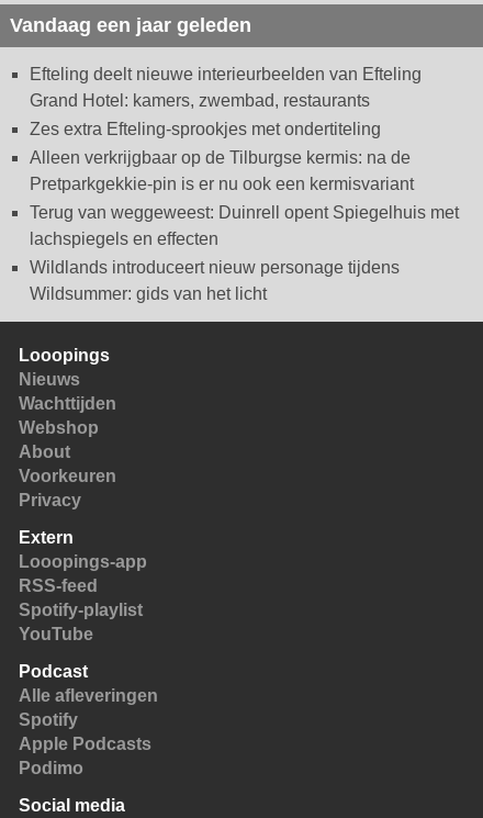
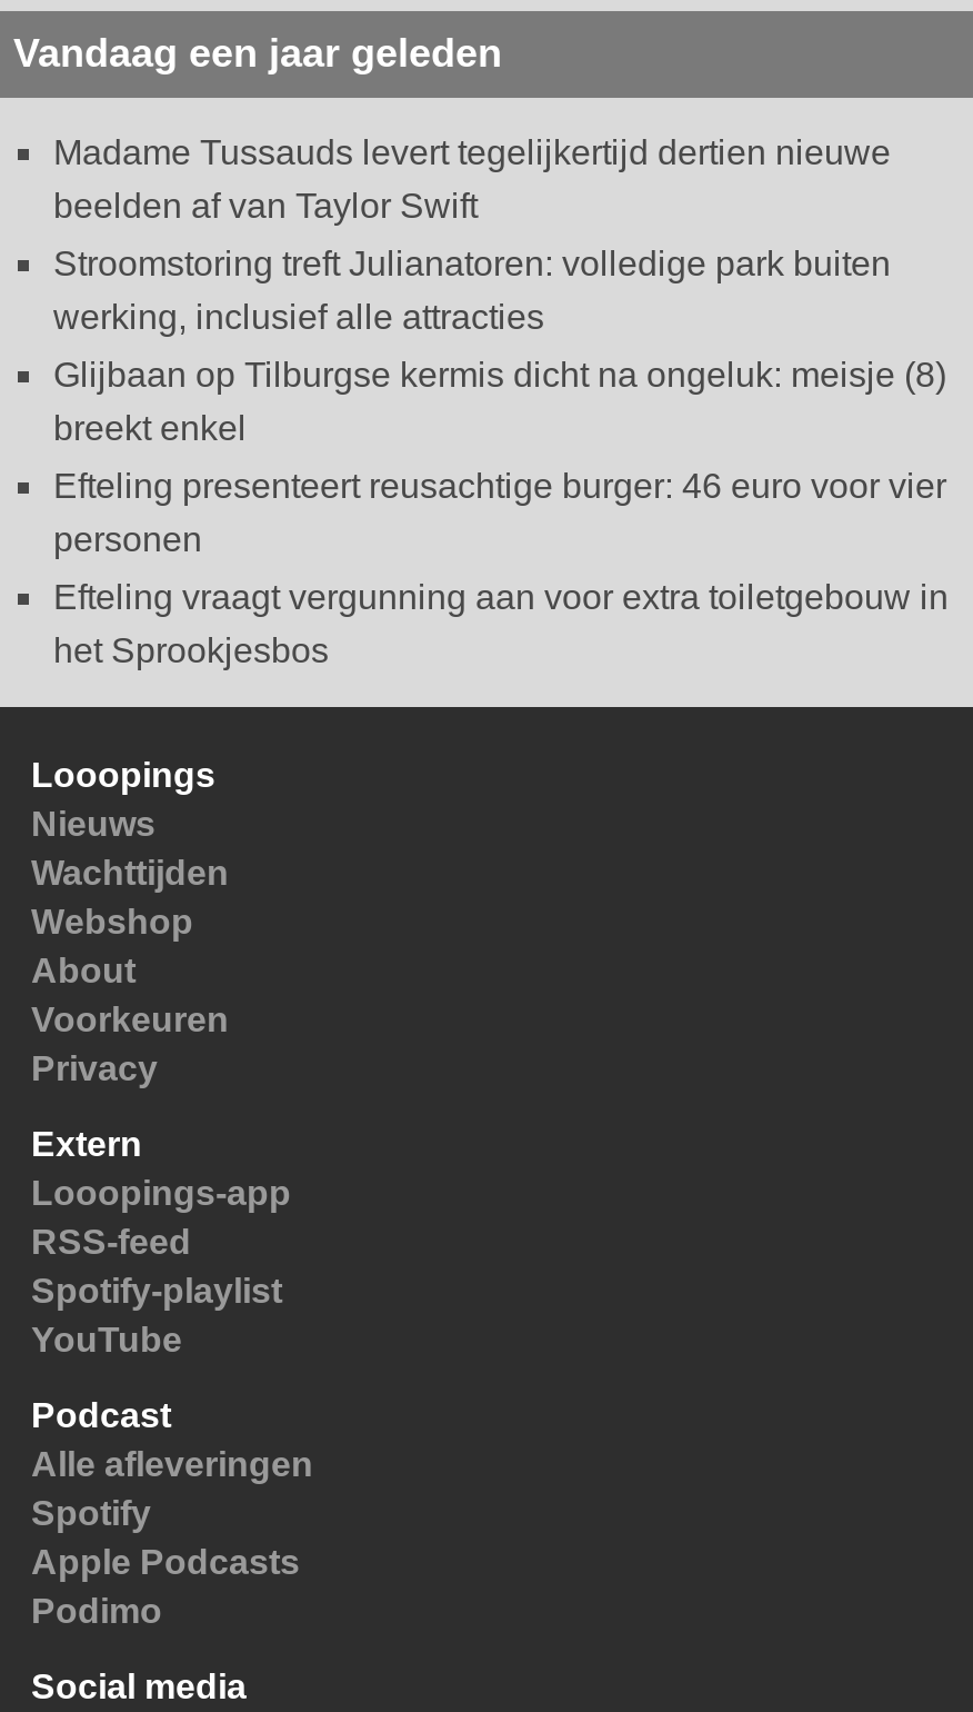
[30,65,422,110] Efteling deelt nieuwe interieurbeelden van Efteling | Grand Hotel: kamers, zwembad, restaurants -> [53,134,891,225] Madame Tussauds levert tegelijkertijd dertien nieuwe | beelden af van Taylor Swift
[30,120,381,139] Zes extra Efteling-sprookjes met ondertiteling -> [53,245,891,336] Stroomstoring treft Julianatoren: volledige park buiten | werking, inclusief alle attracties
[30,149,414,194] Alleen verkrijgbaar op de Tilburgse kermis: na de | Pretparkgekkie-pin is er nu ook een kermisvariant -> [53,356,946,448] Glijbaan op Tilburgse kermis dicht na ongeluk: meisje (8) | breekt enkel
[30,203,459,248] Terug van weggeweest: Duinrell opent Spiegelhuis met | lachspiegels en effecten -> [53,468,946,559] Efteling presenteert reusachtige burger: 46 euro voor vier | personen
[30,258,400,303] Wildlands introduceert nieuw personage tijdens | Wildsummer: gids van het licht -> [53,579,949,670] Efteling vraagt vergunning aan voor extra toiletgebouw in | het Sprookjesbos

